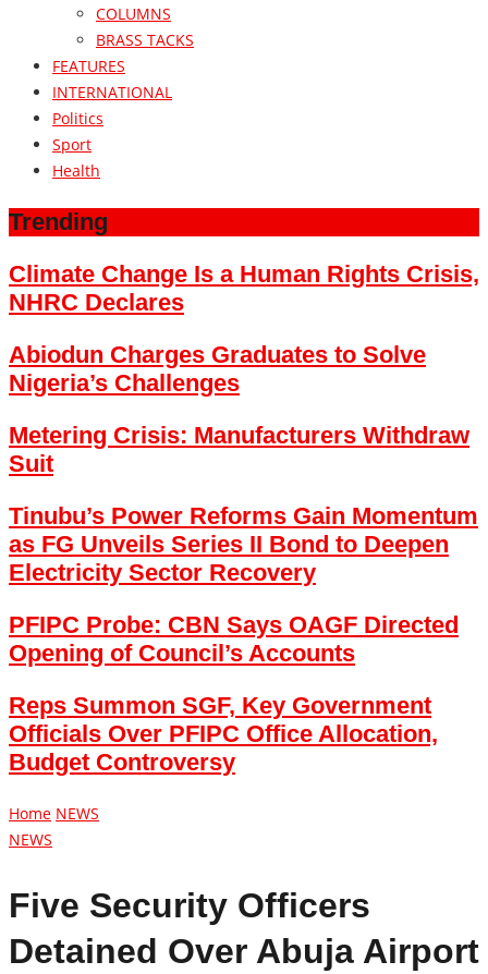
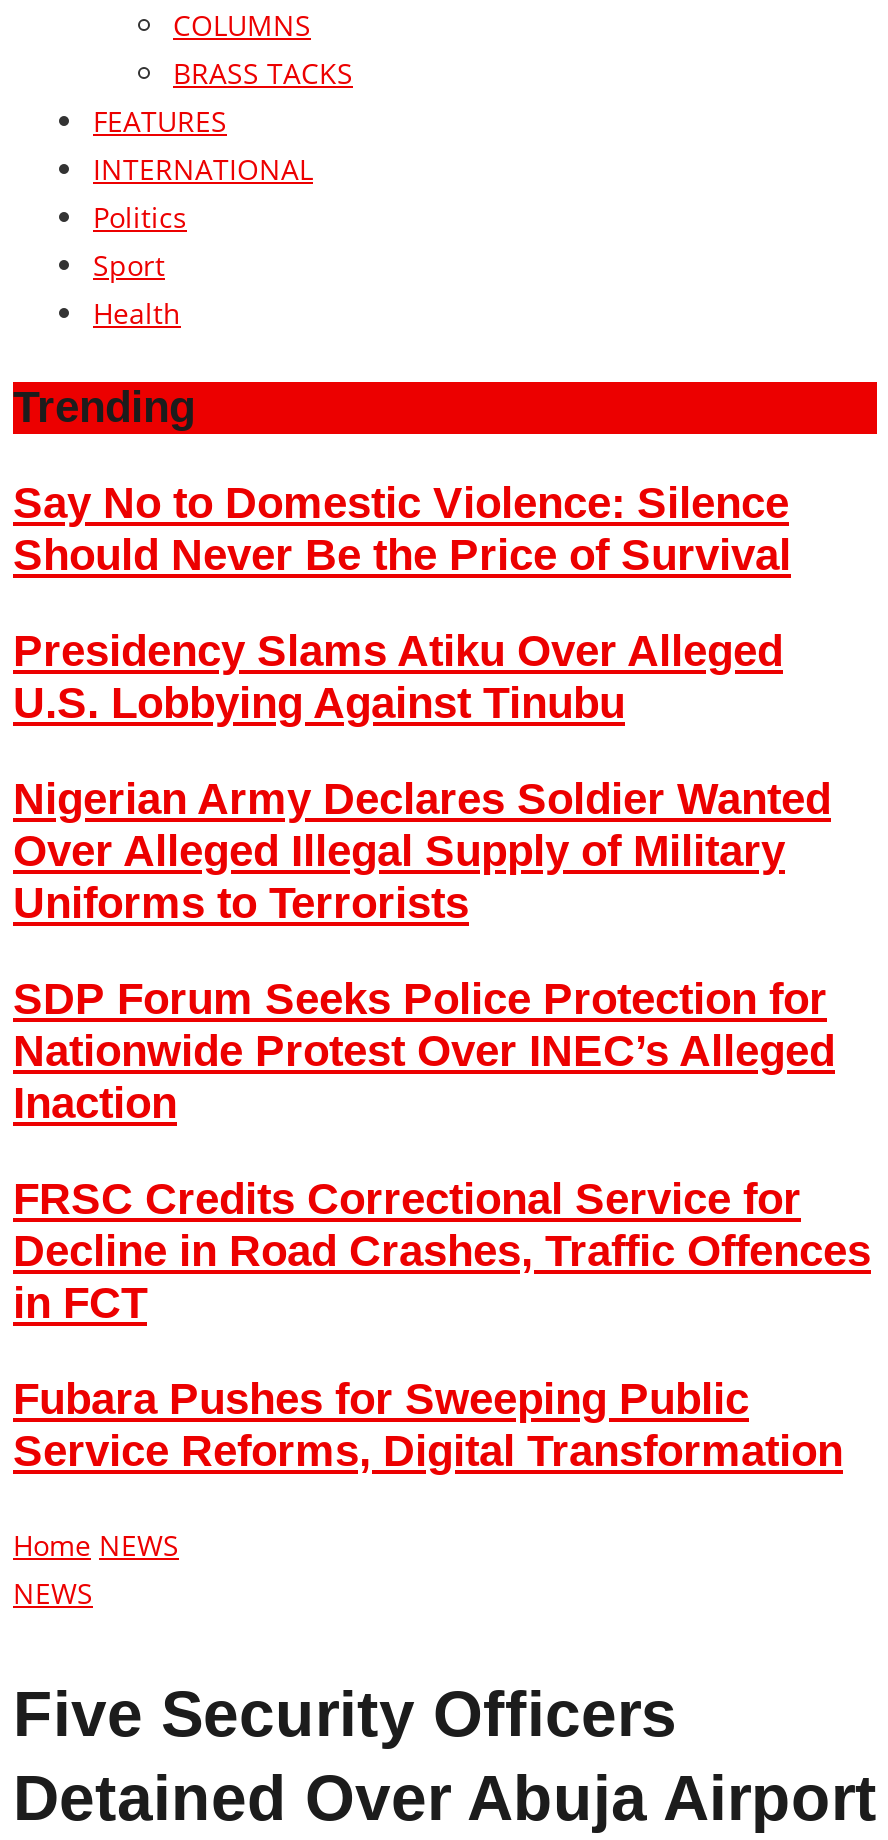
[9,260,479,316] Climate Change Is a Human Rights Crisis, | NHRC Declares -> [13,478,791,580] Say No to Domestic Violence: Silence | Should Never Be the Price of Survival
[9,341,426,397] Abiodun Charges Graduates to Solve | Nigeria’s Challenges -> [13,626,783,728] Presidency Slams Atiku Over Alleged | U.S. Lobbying Against Tinubu
[9,422,469,477] Metering Crisis: Manufacturers Withdraw | Suit -> [13,774,831,928] Nigerian Army Declares Soldier Wanted | Over Alleged Illegal Supply of Military | Uniforms to Terrorists
[9,502,478,586] Tinubu’s Power Reforms Gain Momentum | as FG Unveils Series II Bond to Deepen | Electricity Sector Recovery -> [13,974,835,1128] SDP Forum Seeks Police Protection for | Nationwide Protest Over INEC’s Alleged | Inaction
[9,611,459,667] PFIPC Probe: CBN Says OAGF Directed | Opening of Council’s Accounts -> [13,1174,871,1328] FRSC Credits Correctional Service for | Decline in Road Crashes, Traffic Offences | in FCT
[9,692,438,776] Reps Summon SGF, Key Government | Officials Over PFIPC Office Allocation, | Budget Controversy -> [13,1374,843,1476] Fubara Pushes for Sweeping Public | Service Reforms, Digital Transformation

